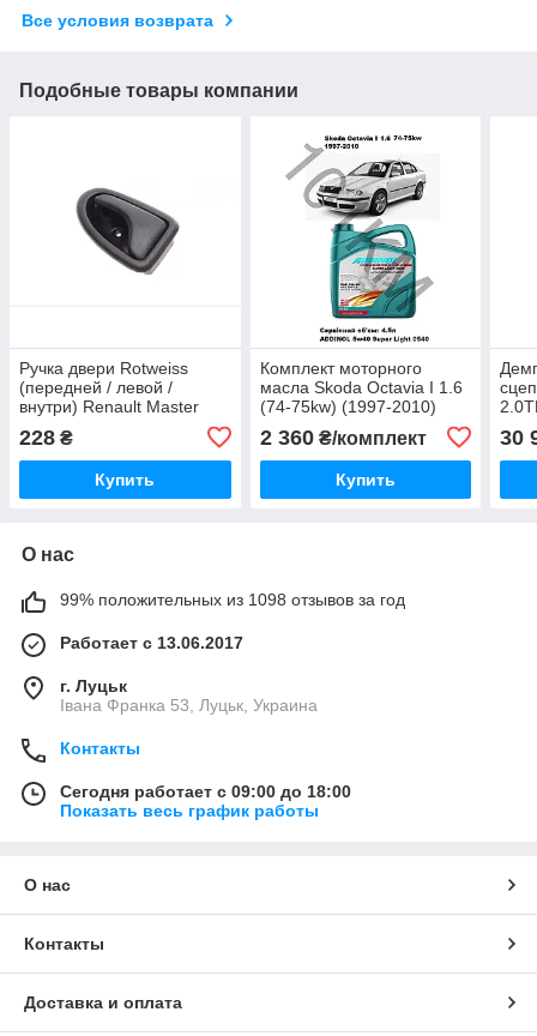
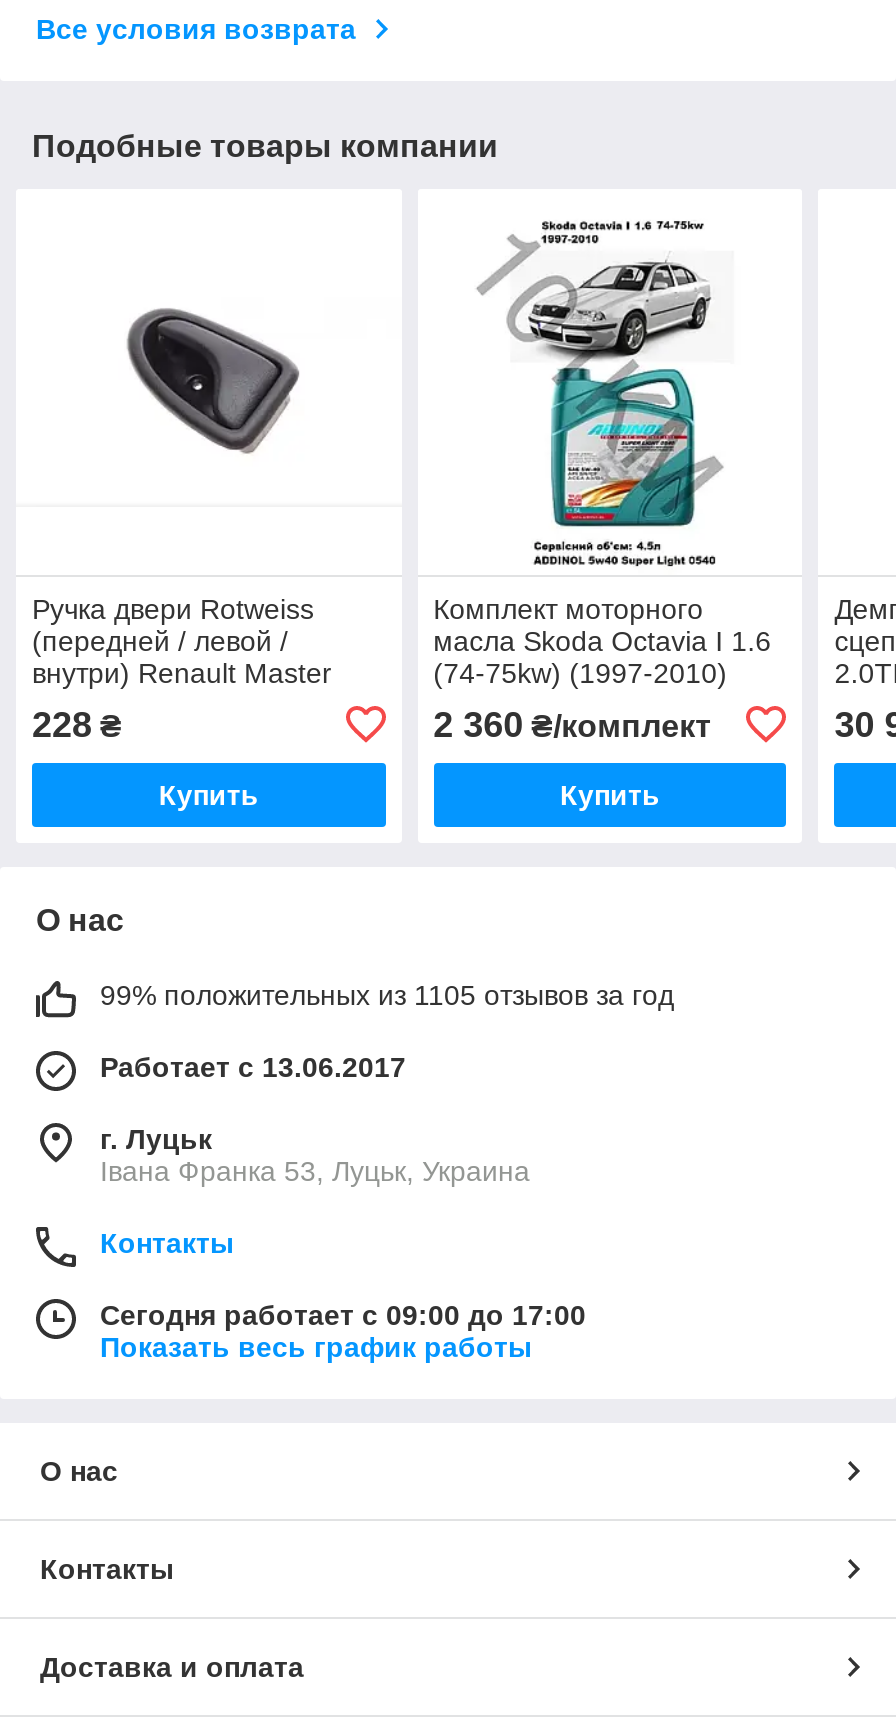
[60,590,405,609] 99% положительных из 1098 отзывов за год -> [100,979,674,1011] 99% положительных из 1105 отзывов за год
[60,782,351,801] Сегодня работает с 09:00 до 18:00 -> [100,1299,586,1331] Сегодня работает с 09:00 до 17:00

